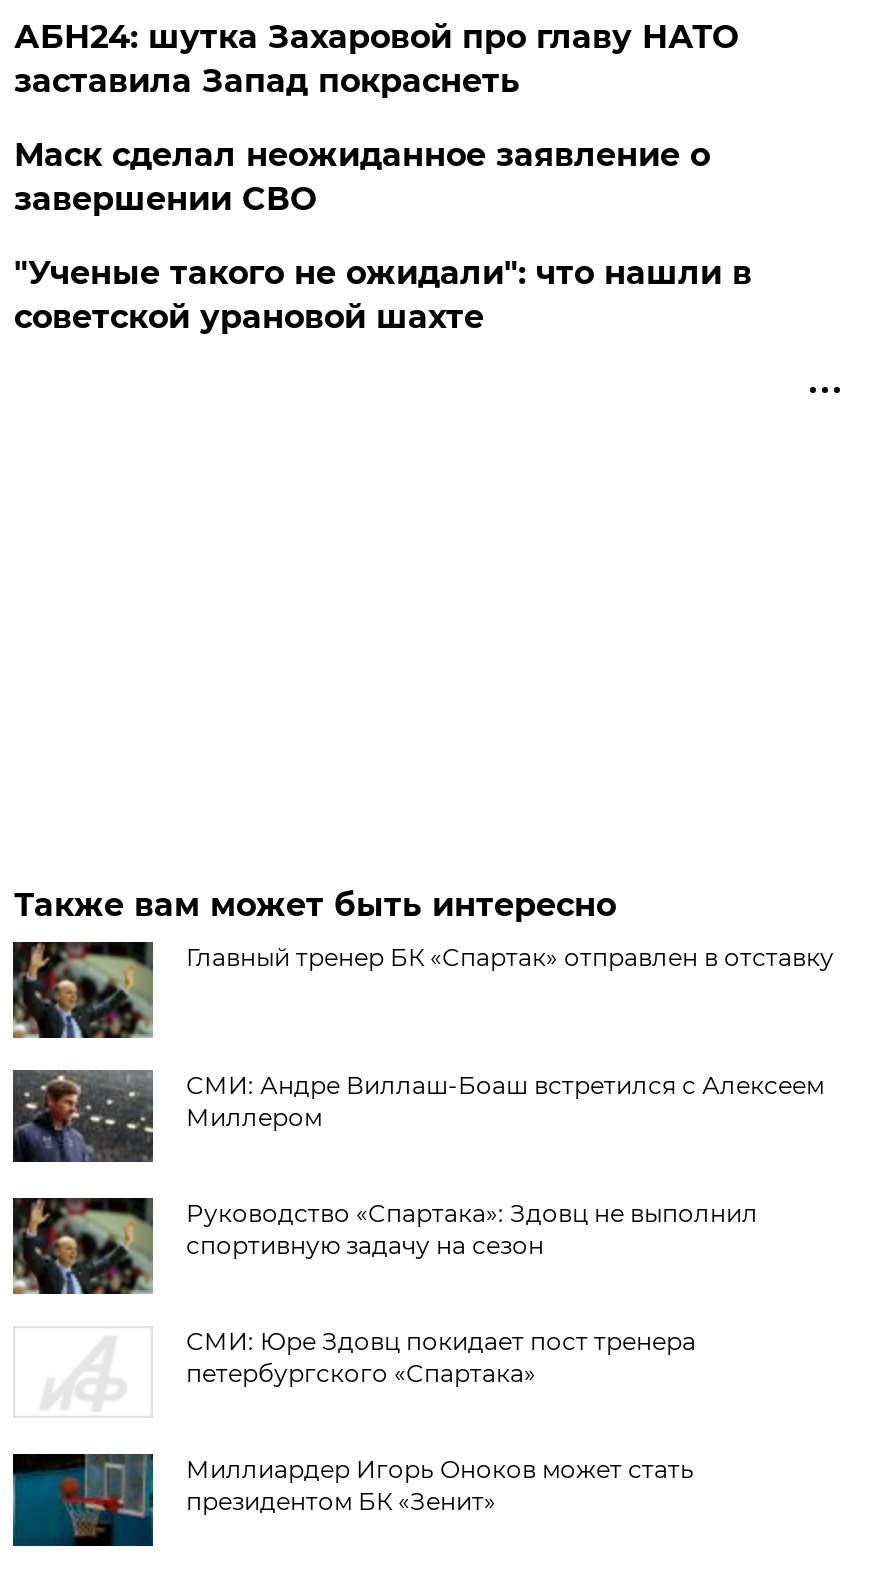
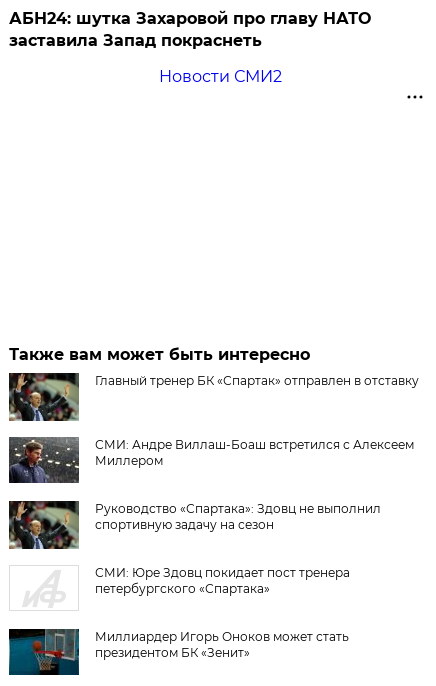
[14,136,752,336] Маск сделал неожиданное заявление о | завершении СВО | "Ученые такого не ожидали": что нашли в | советской урановой шахте -> [159,67,282,86] Новости СМИ2

